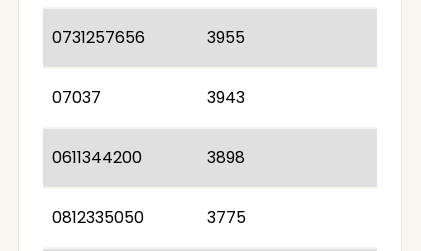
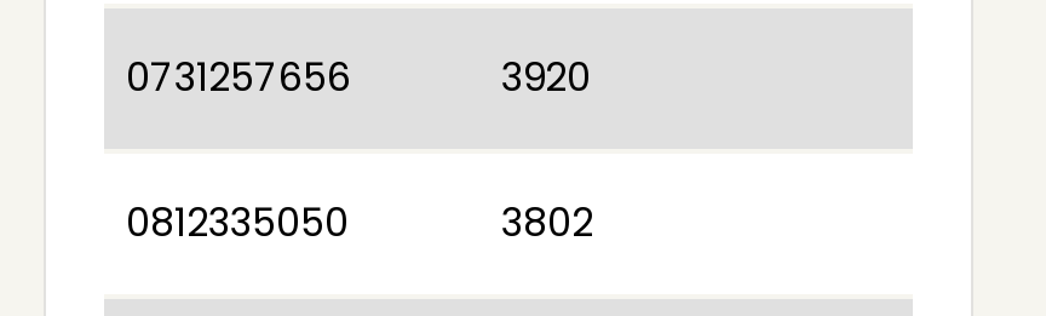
[52,26,245,169] 3955 | 07037 | 3943 | 0611344200 | 3898 -> [501,50,591,105] 3920
[207,206,246,229] 3775 -> [501,195,593,251] 3802

